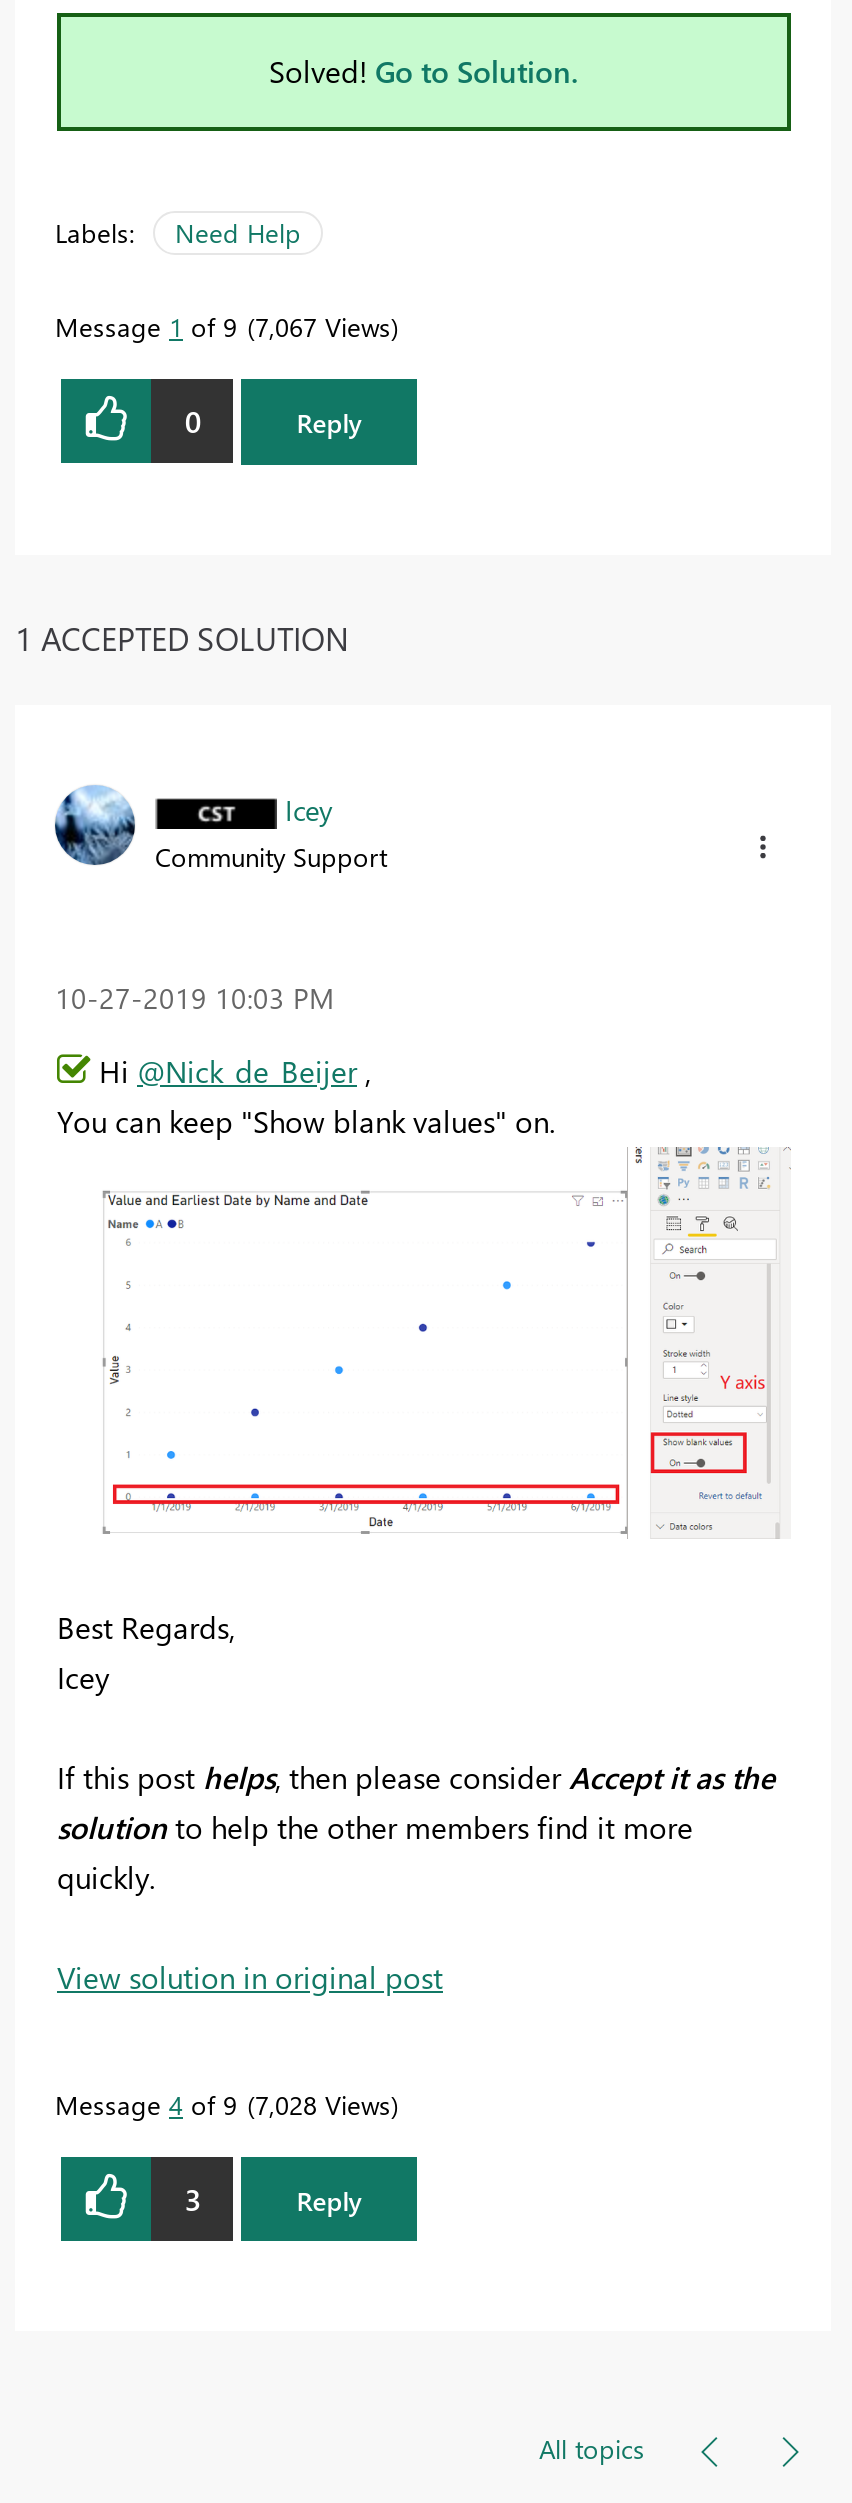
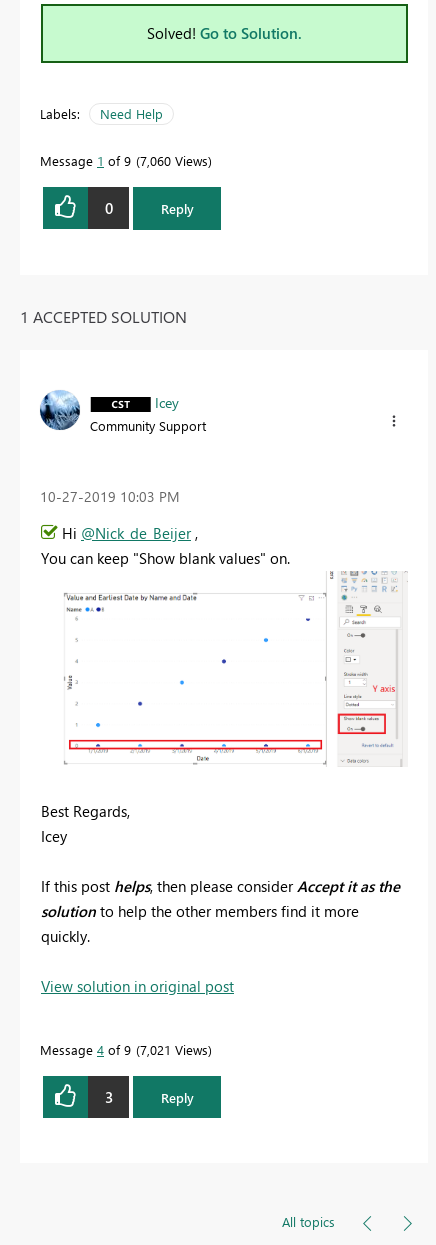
[55,310,391,344] Message 1 of 9 7,067 Views -> [40,152,208,169] Message 1 of 9 7,060 Views
[55,2087,391,2121] Message 4 of 9 7,028 Views -> [40,1041,208,1058] Message 4 of 9 7,021 Views

